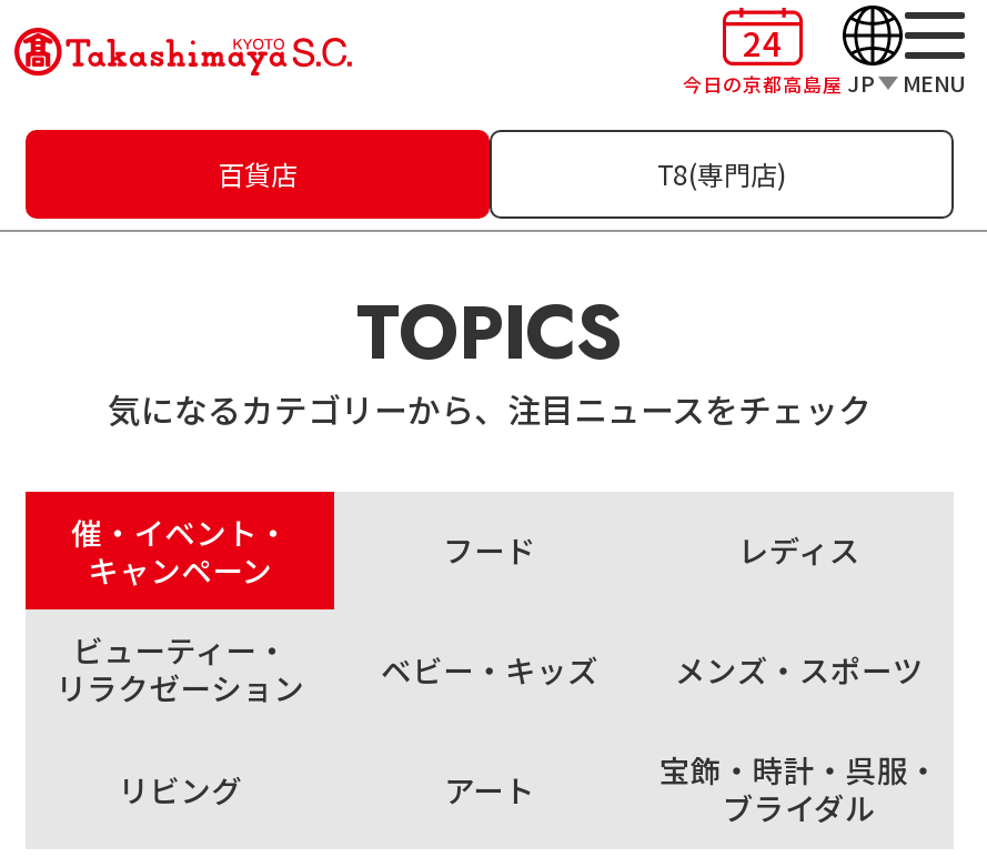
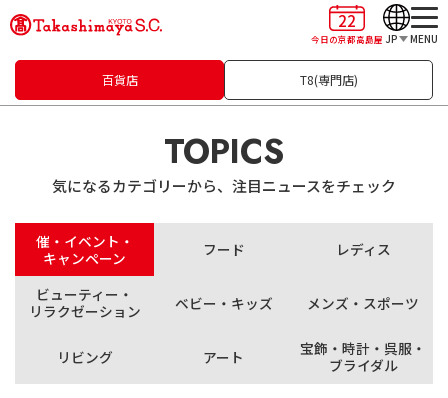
[743,19,783,65] 24 -> [338,10,356,31] 22

